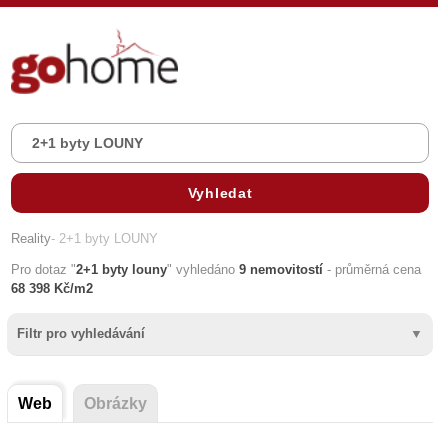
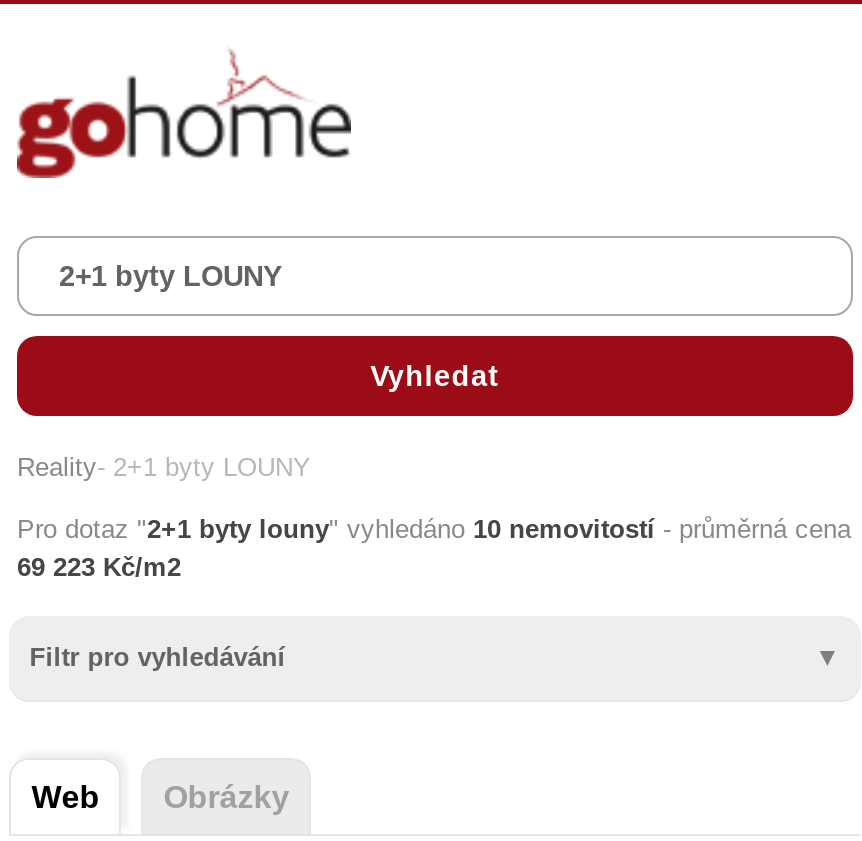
[11,262,421,277] Pro dotaz "2+1 byty louny" vyhledáno 9 nemovitostí - průměrná cena -> [17,514,851,544] Pro dotaz "2+1 byty louny" vyhledáno 10 nemovitostí - průměrná cena
[11,281,93,296] 68 398 Kč/m2 -> [17,552,181,582] 69 223 Kč/m2

